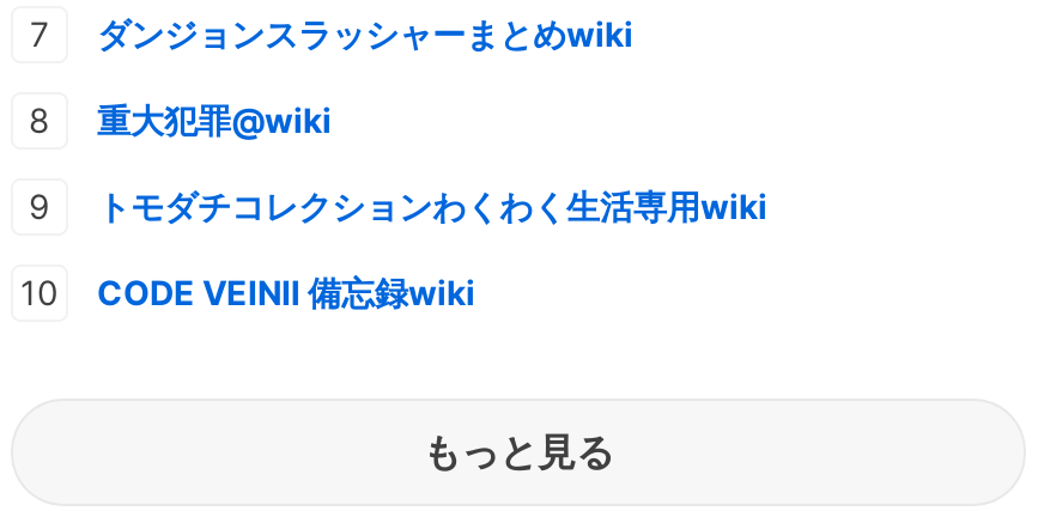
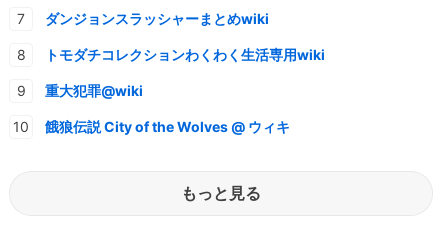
moved [97,98,332,139] -> [45,82,143,99]: 重大犯罪@wiki
moved [97,185,767,225] -> [45,46,325,63]: トモダチコレクションわくわく生活専用wiki
[97,271,475,311] CODE VEINⅡ 備忘録wiki -> [45,118,290,135] 餓狼伝説 City of the Wolves @ ウィキ

